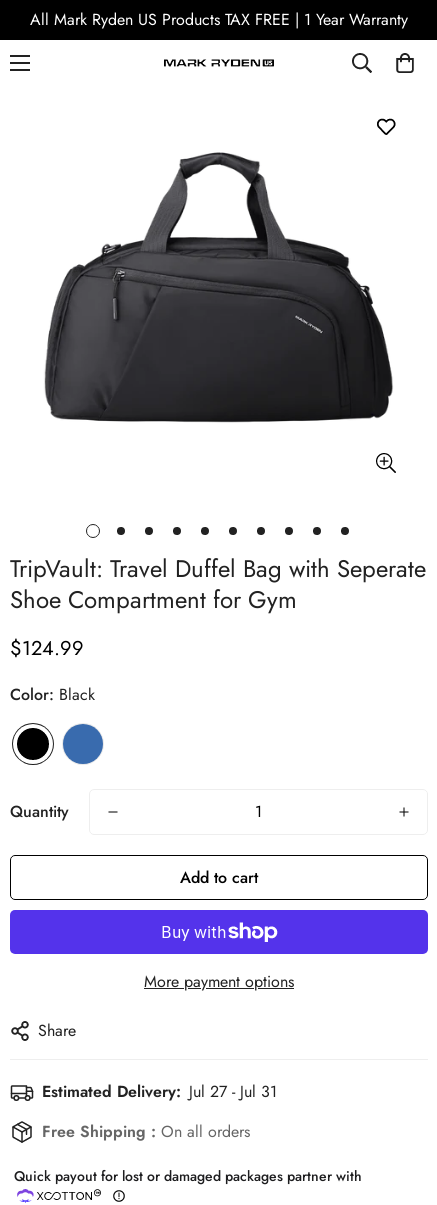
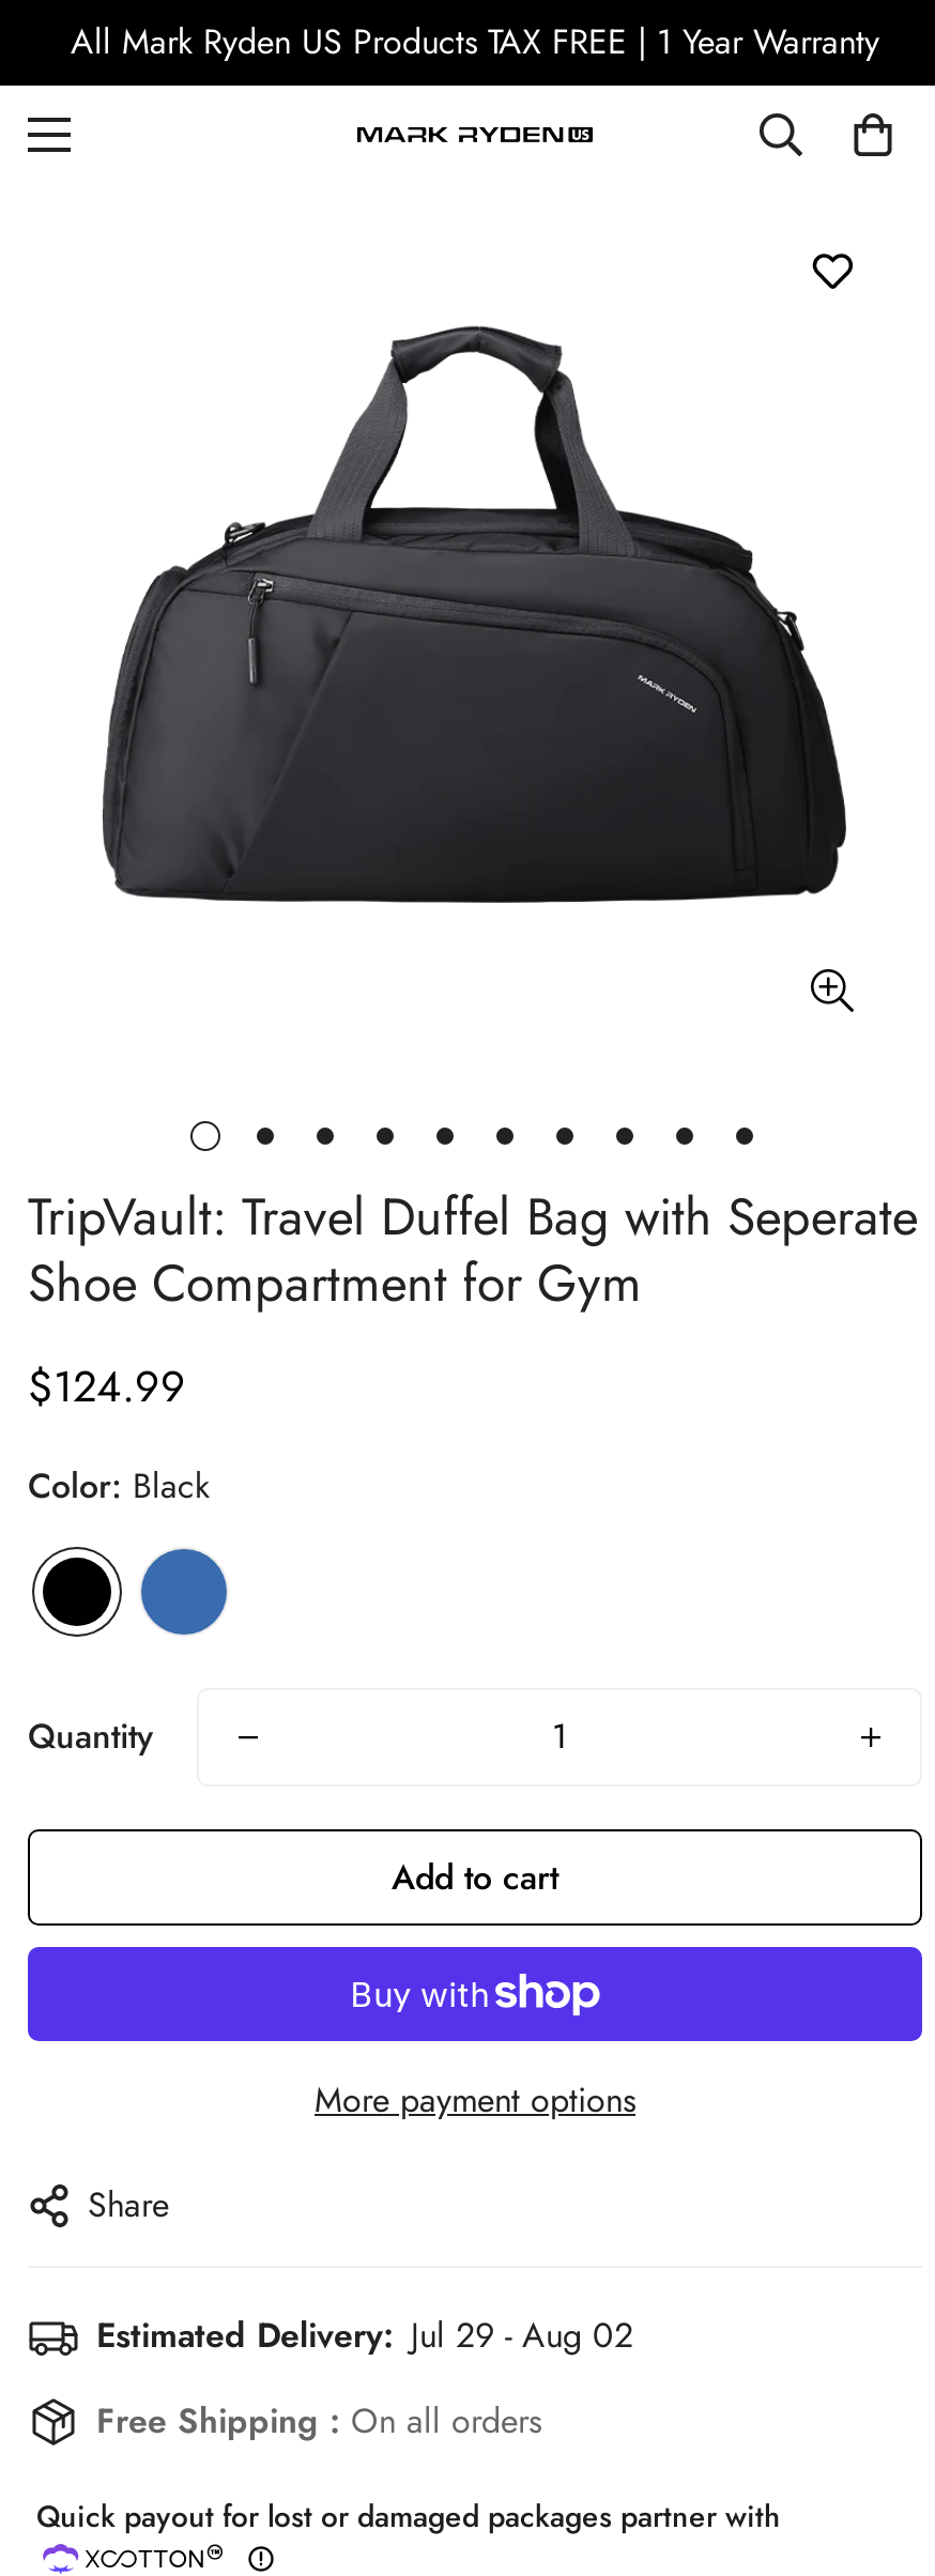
[42,1080,277,1103] Estimated Delivery: Jul 27 - Jul 31 -> [96,2311,633,2360] Estimated Delivery: Jul 29 - Aug 02

